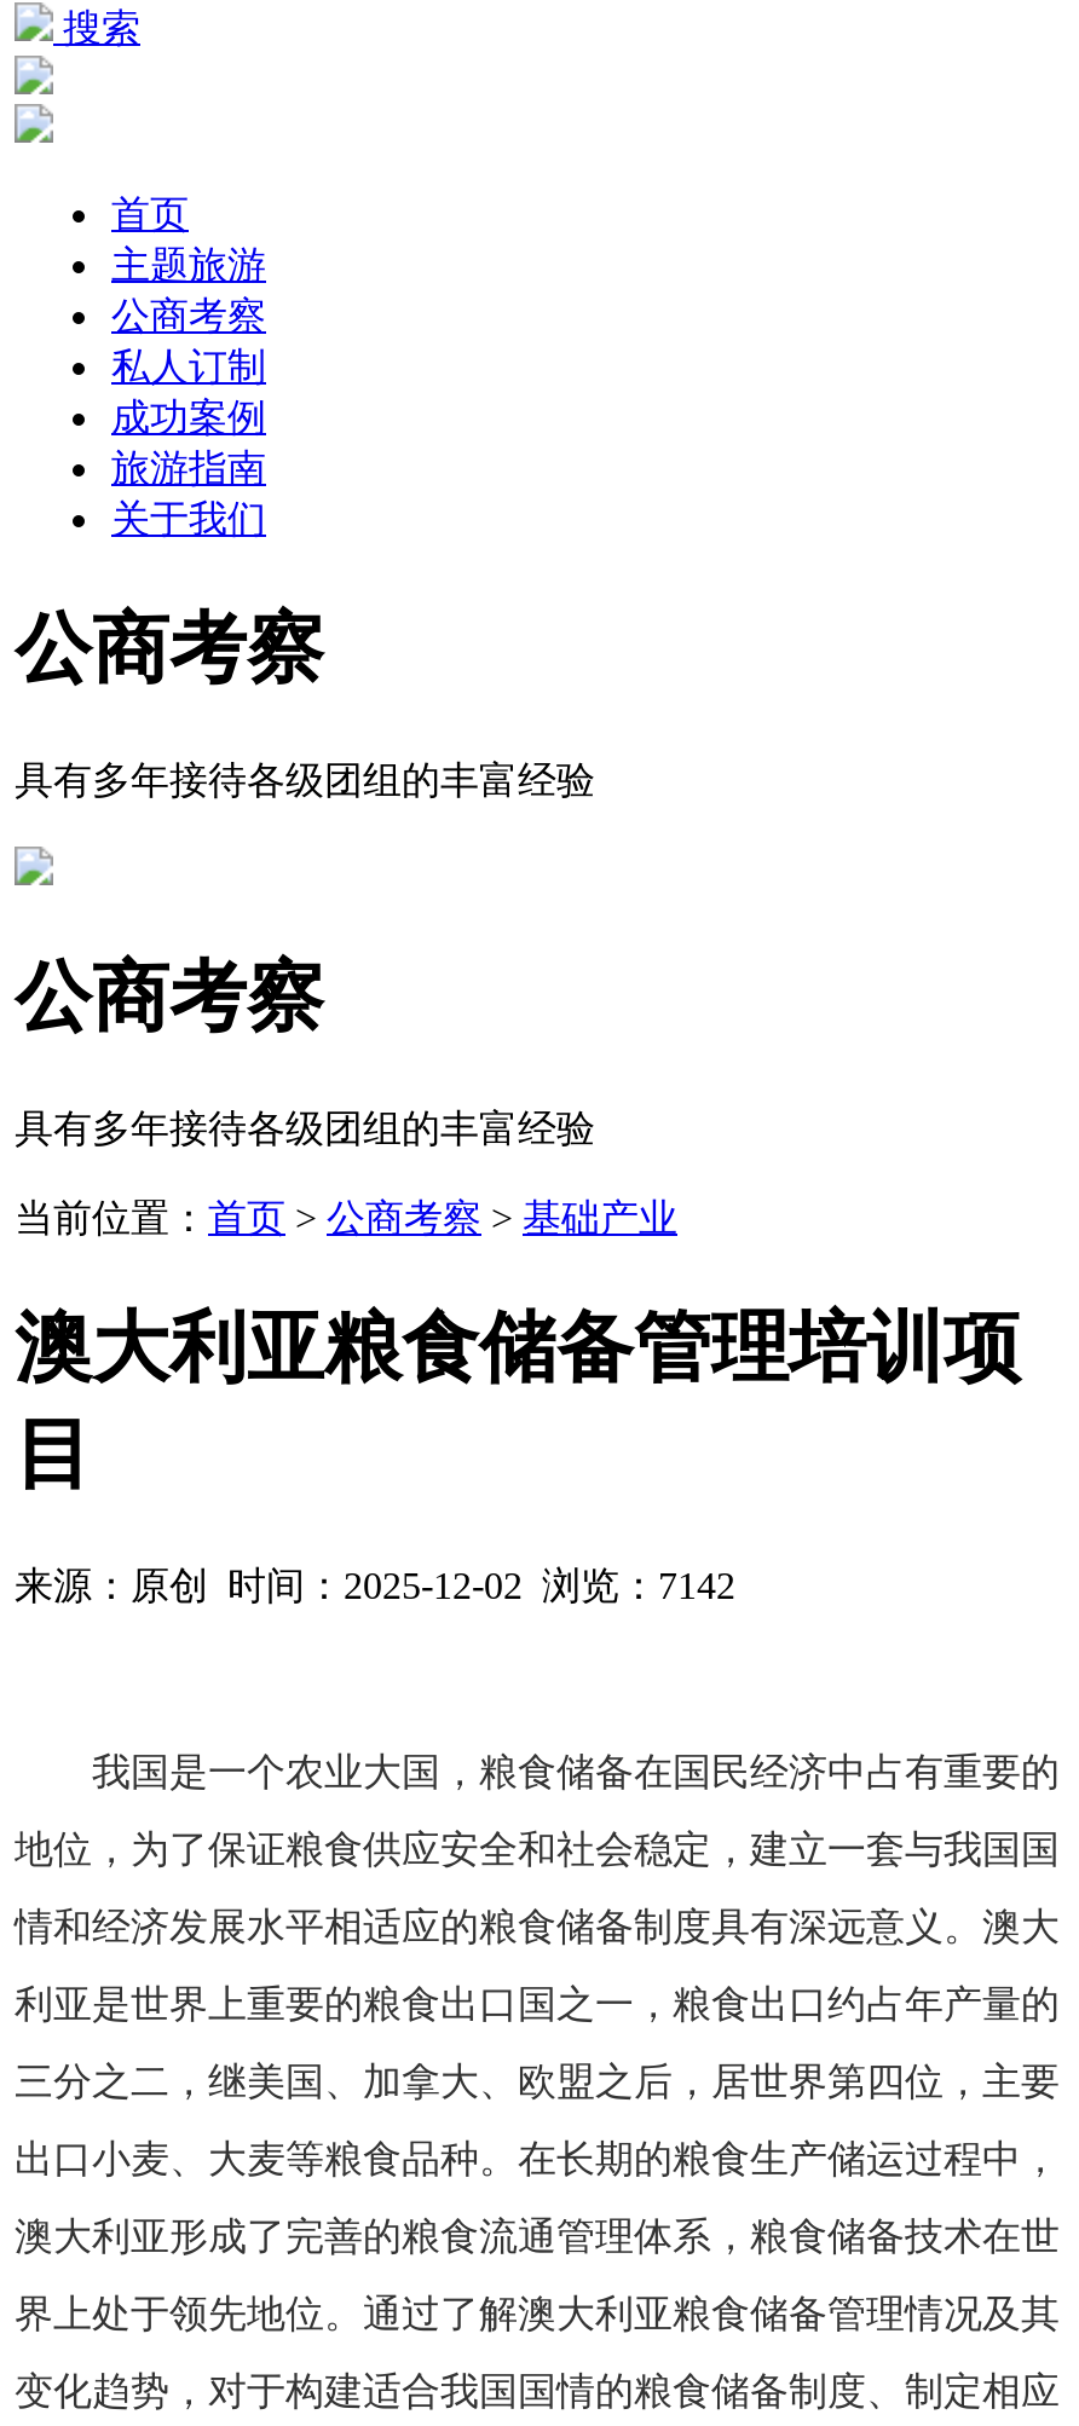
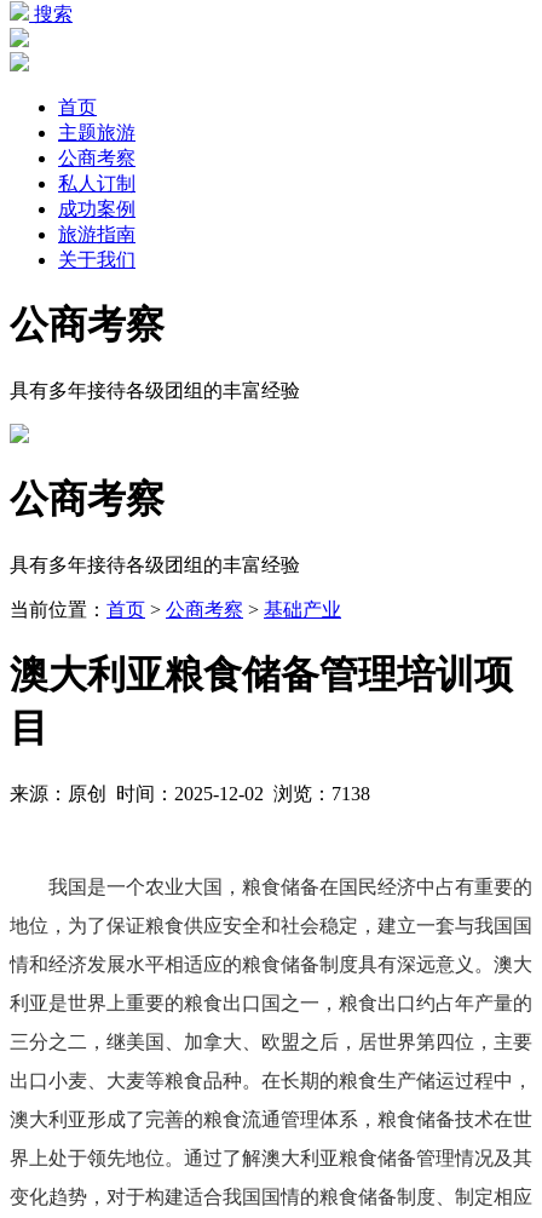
[15,1564,735,1605] 来源：原创 时间：2025-12-02 浏览：7142 -> [10,783,370,803] 来源：原创 时间：2025-12-02 浏览：7138

